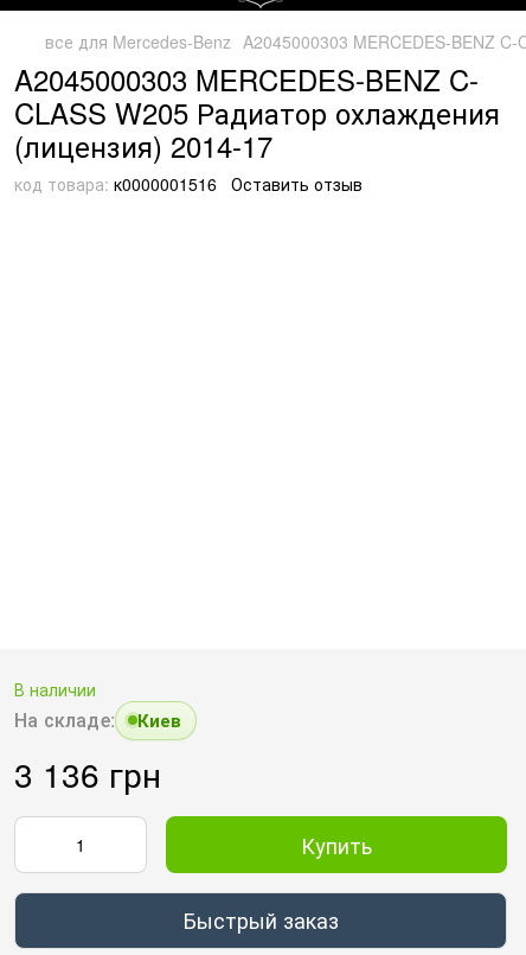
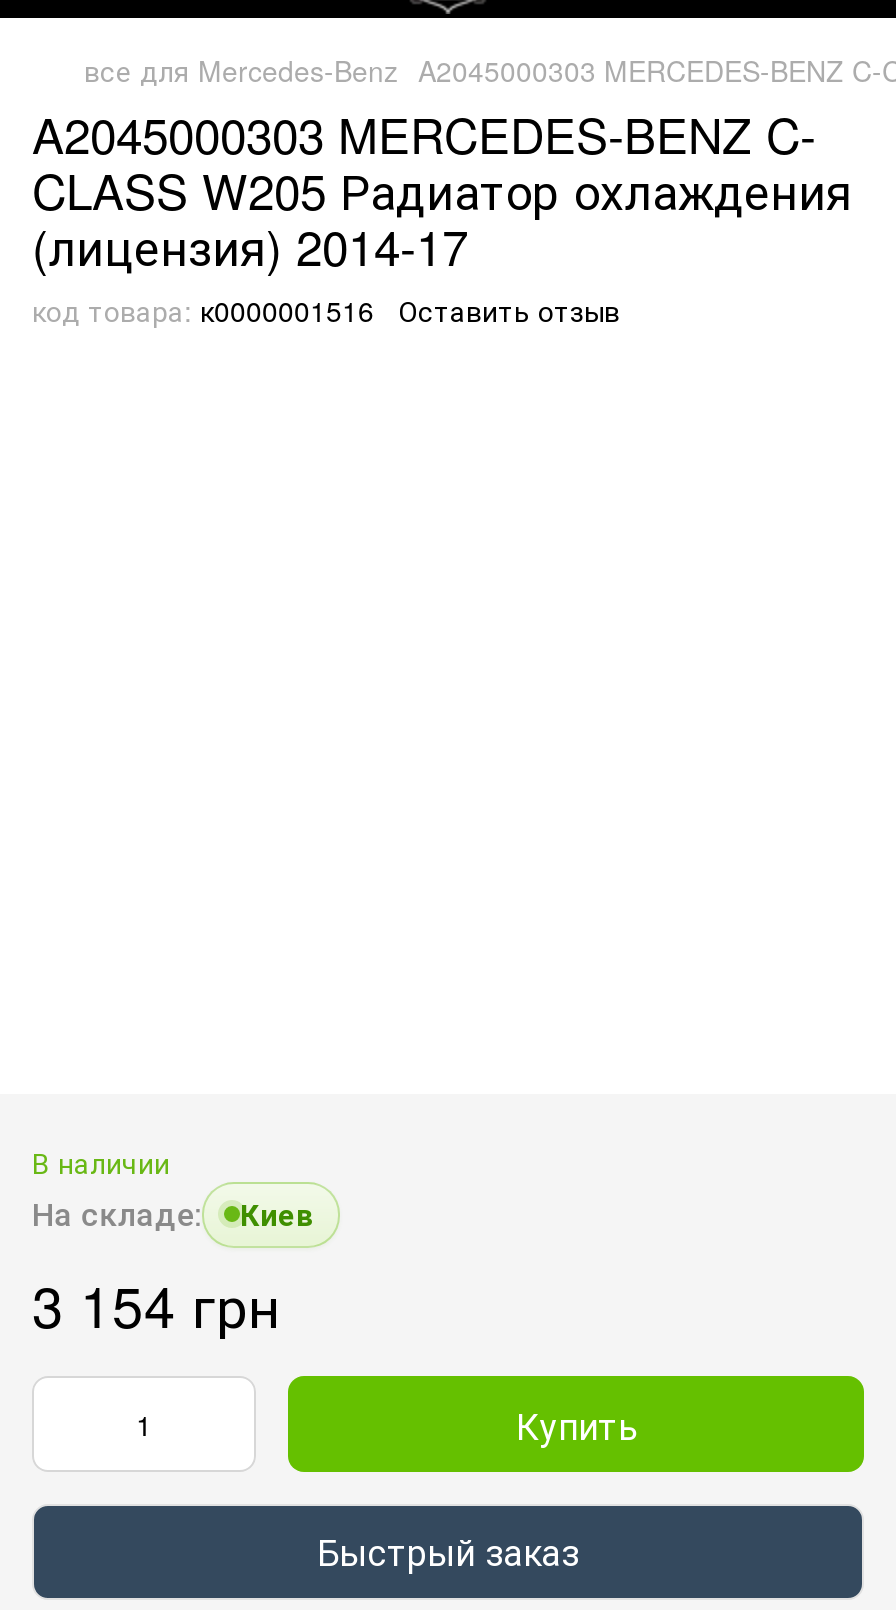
[14,749,161,797] 3 136 грн -> [32,1263,280,1343] 3 154 грн

